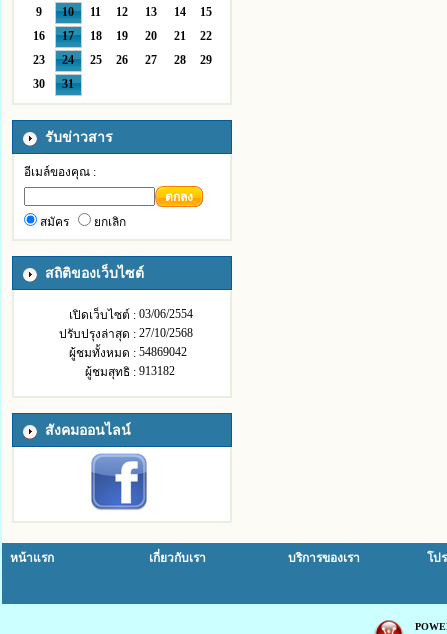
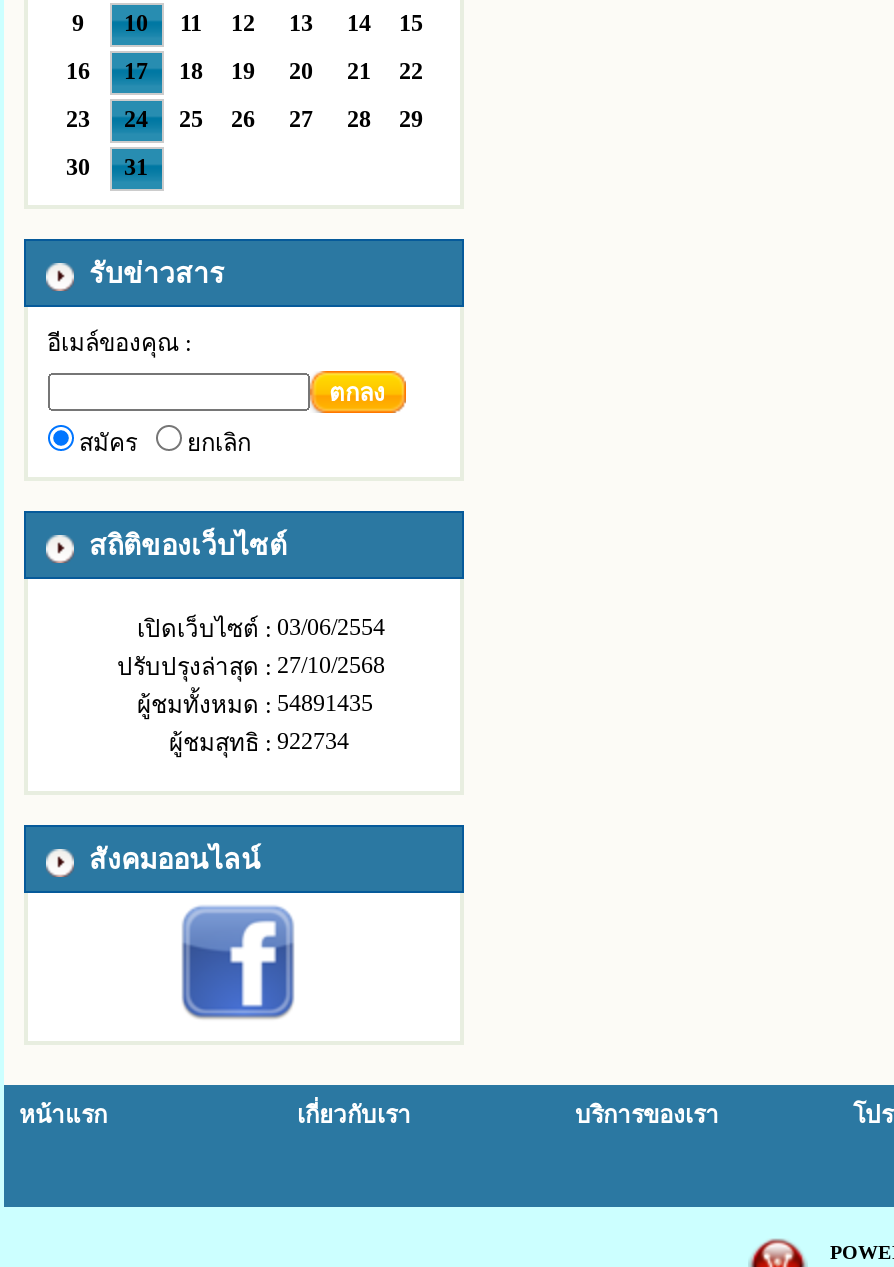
[68,345,186,360] ผู้ชมทั้งหมด : 54869042 -> [137,689,373,719] ผู้ชมทั้งหมด : 54891435
[84,364,174,379] ผู้ชมสุทธิ : 913182 -> [169,727,349,757] ผู้ชมสุทธิ : 922734

